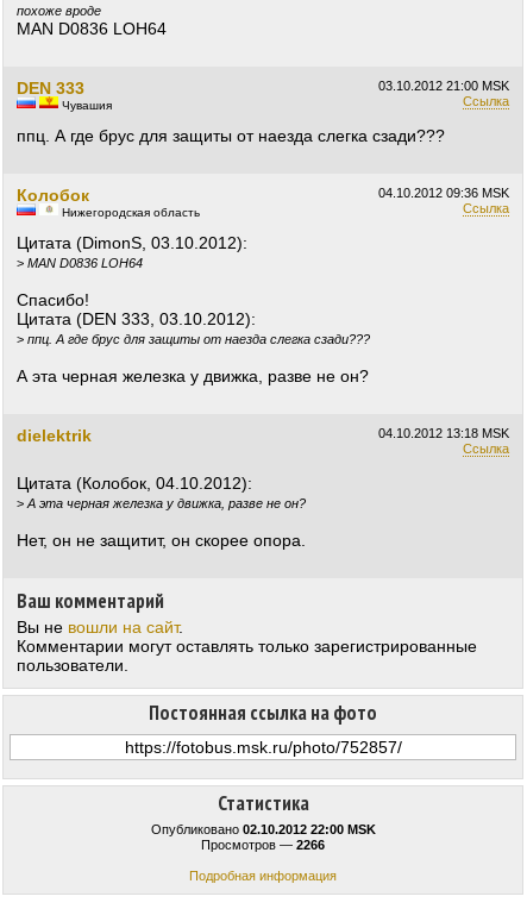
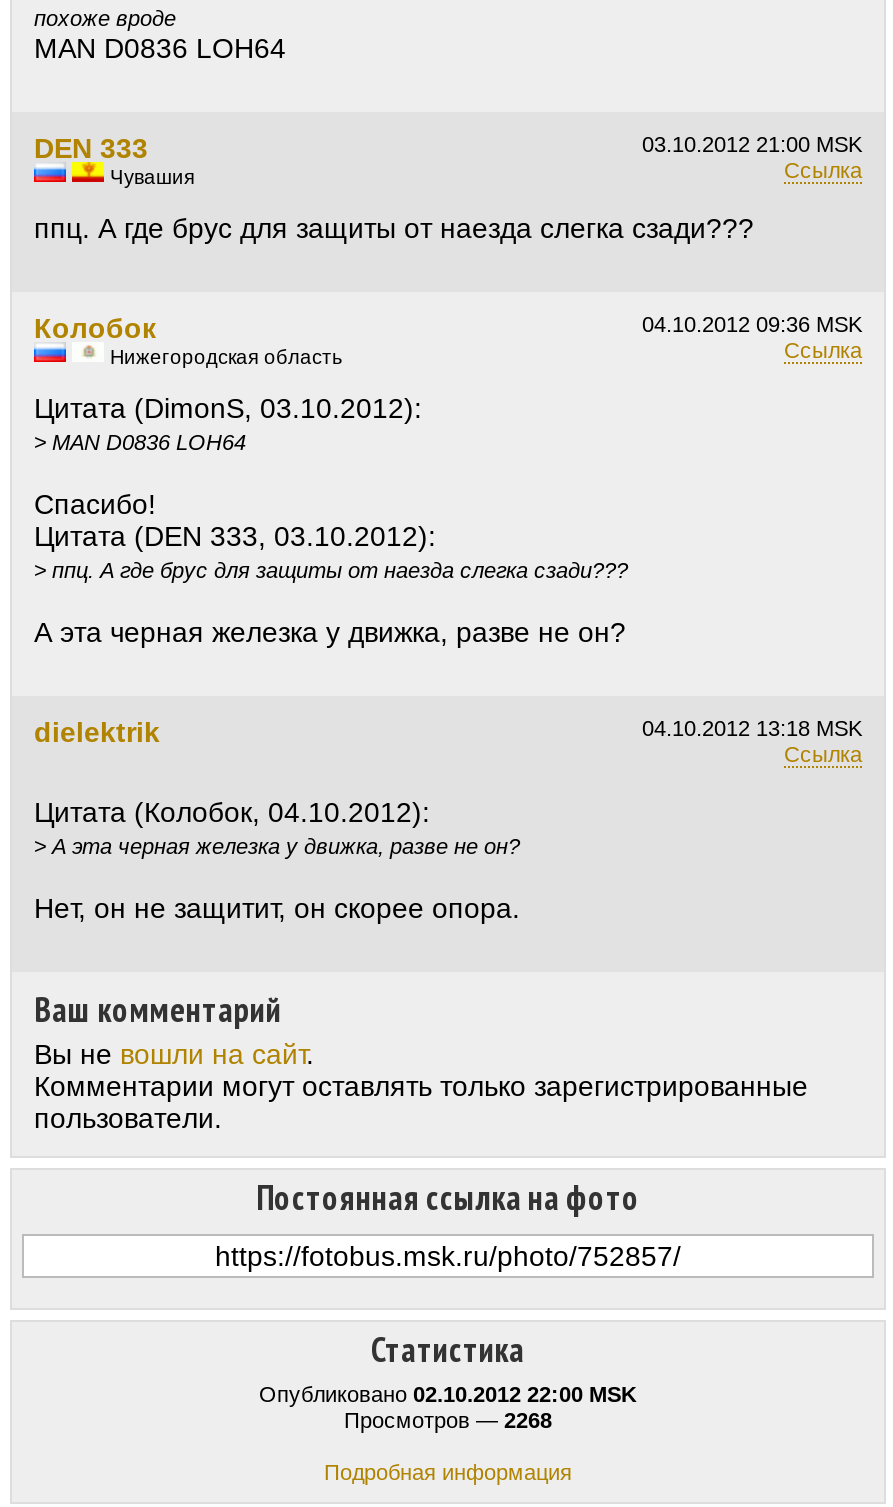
[201,838,325,852] Просмотров — 2266 -> [344,1408,552,1432] Просмотров — 2268

